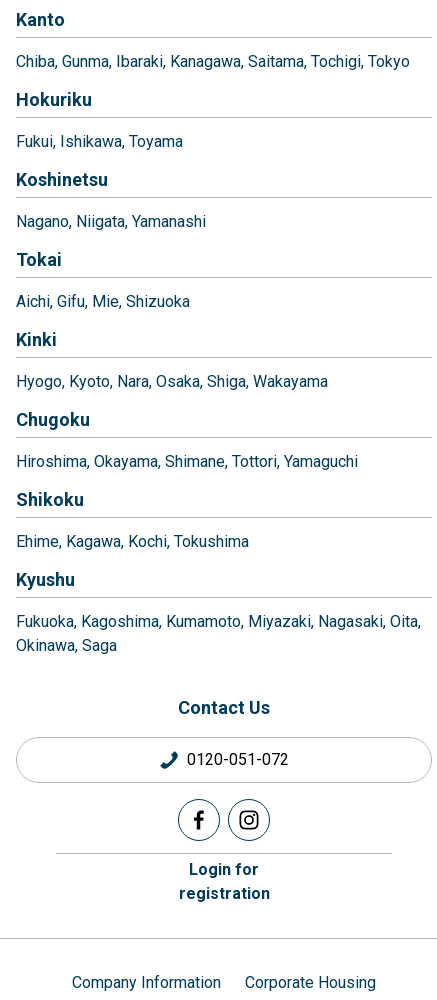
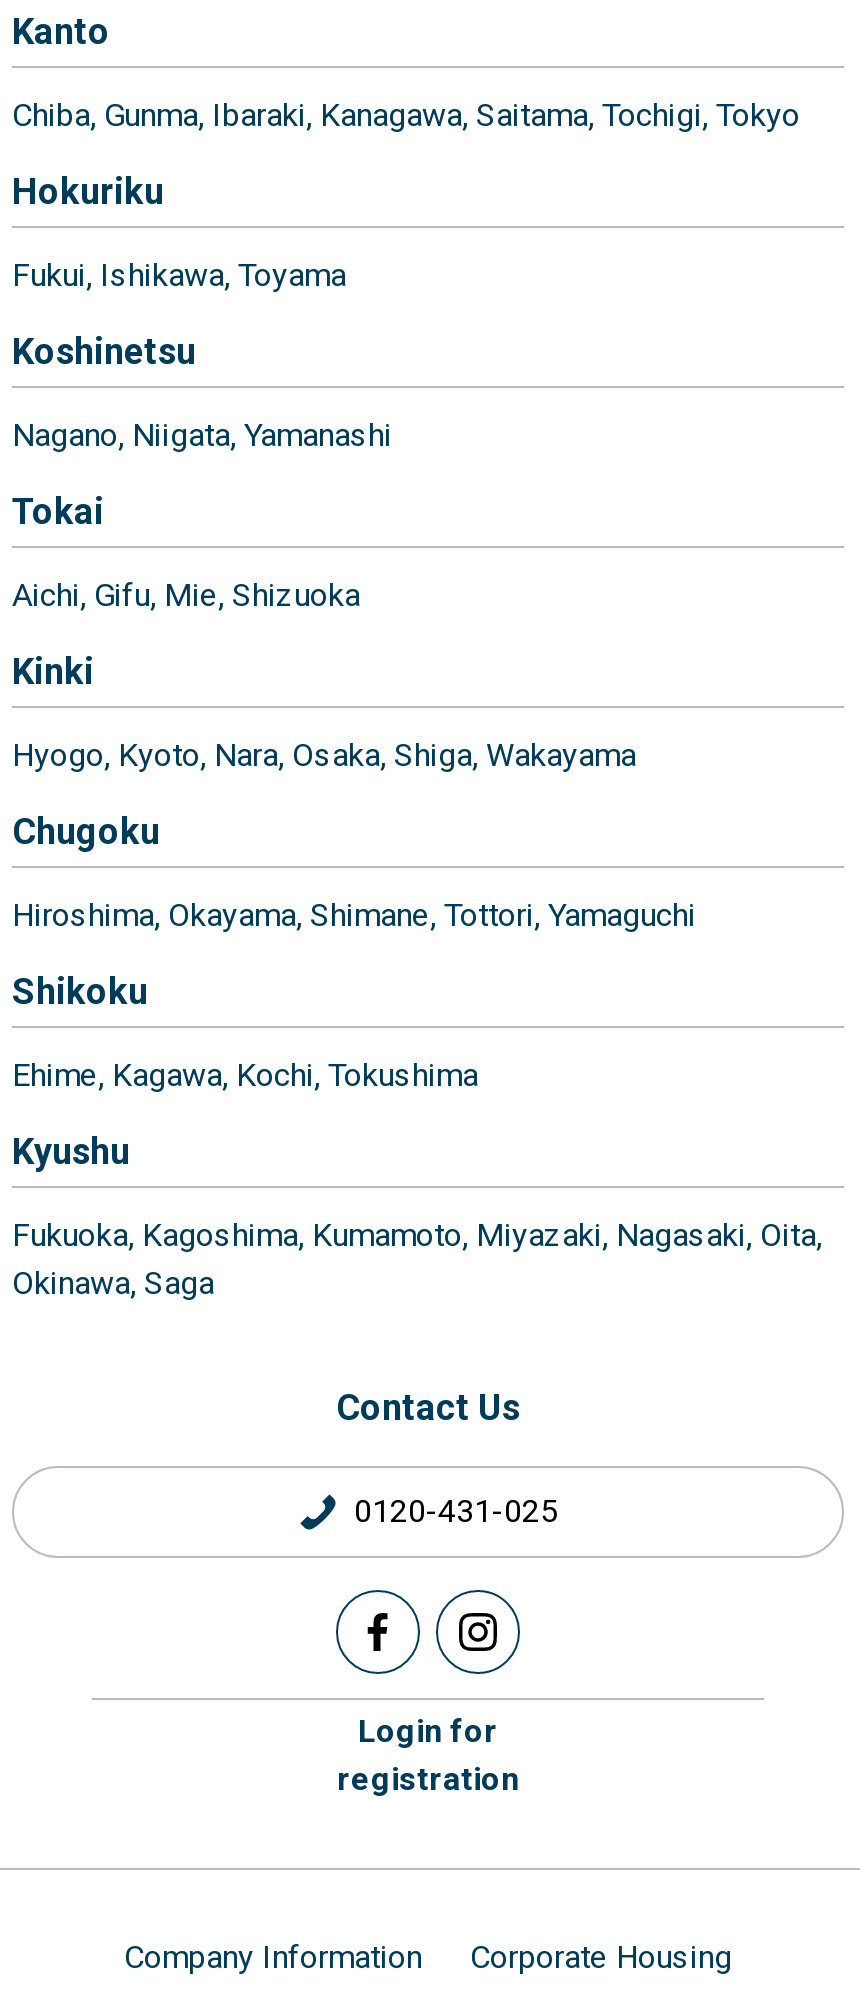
[187,750,289,769] 0120-051-072 -> [354,1493,558,1531] 0120-431-025

